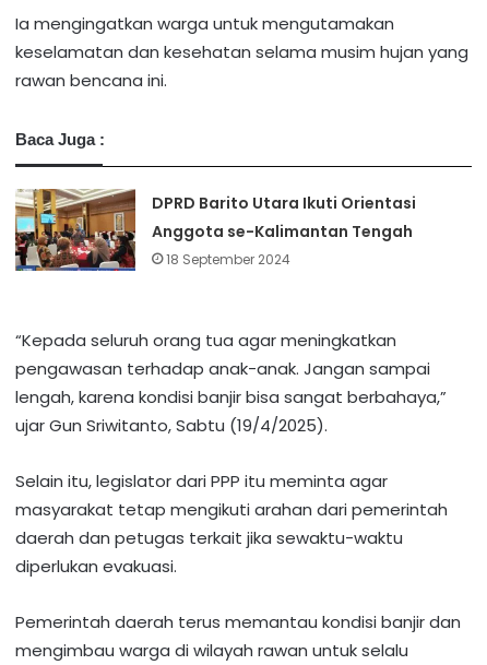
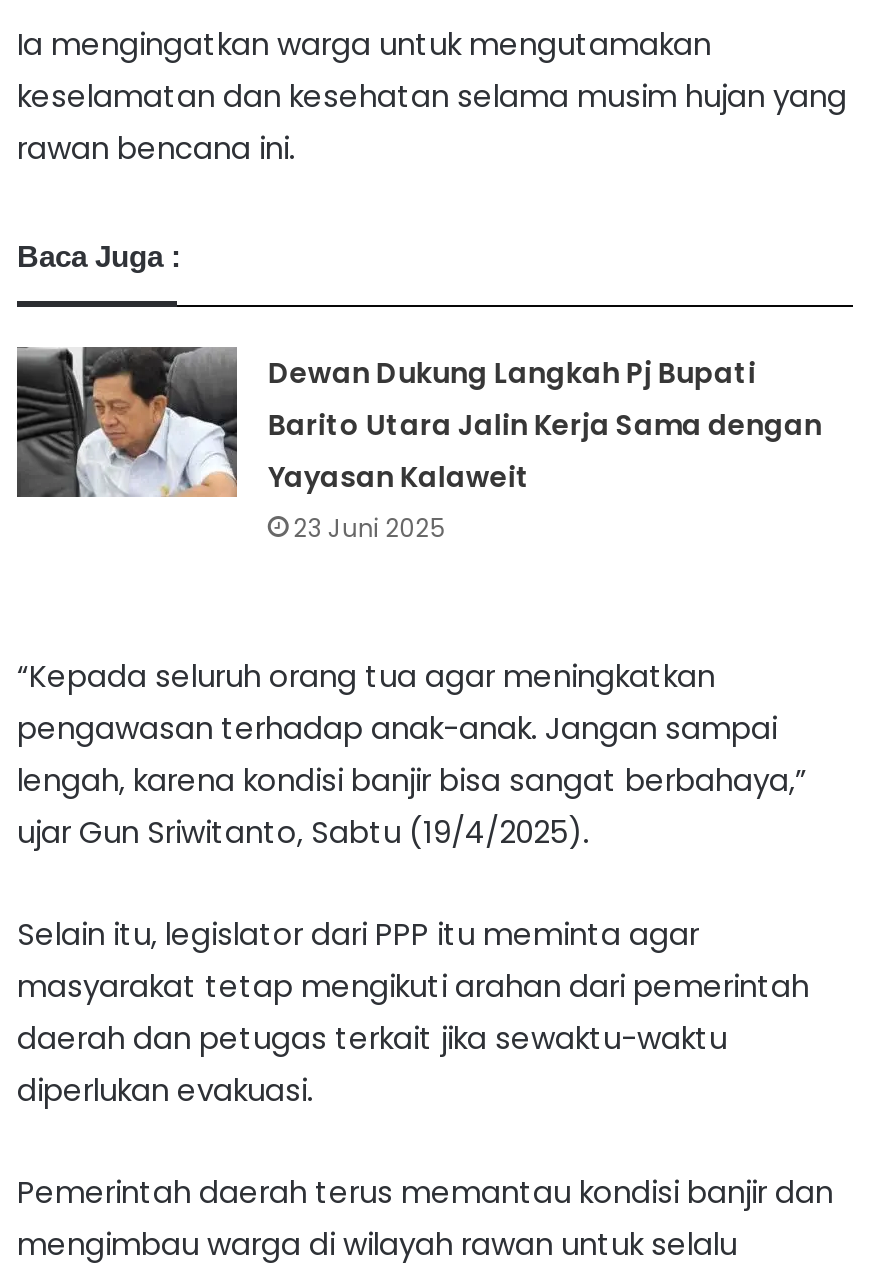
[14,188,416,272] [image] | DPRD Barito Utara Ikuti Orientasi | Anggota se-Kalimantan Tengah | 18 September 2024 -> [15,345,822,544] [image] | Dewan Dukung Langkah Pj Bupati | Barito Utara Jalin Kerja Sama dengan | Yayasan Kalaweit | 23 Juni 2025

